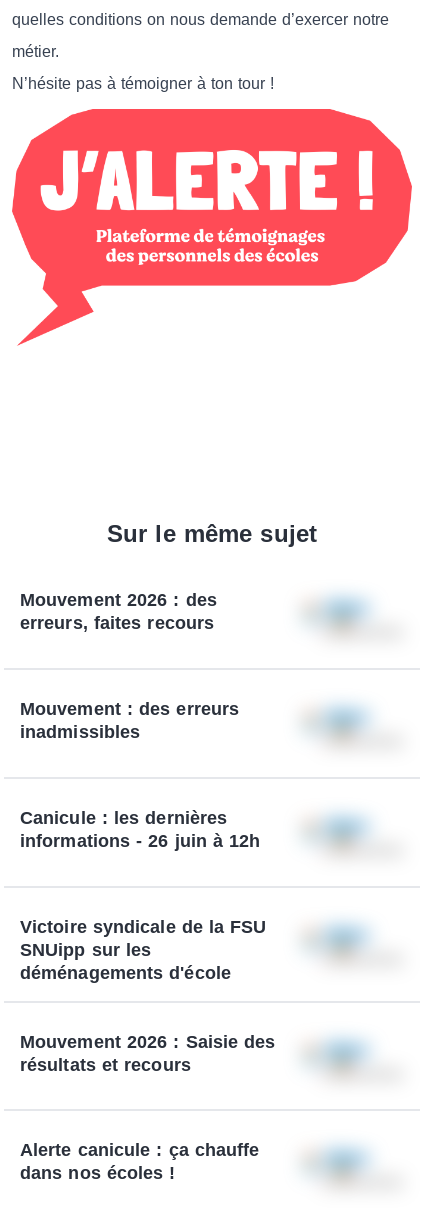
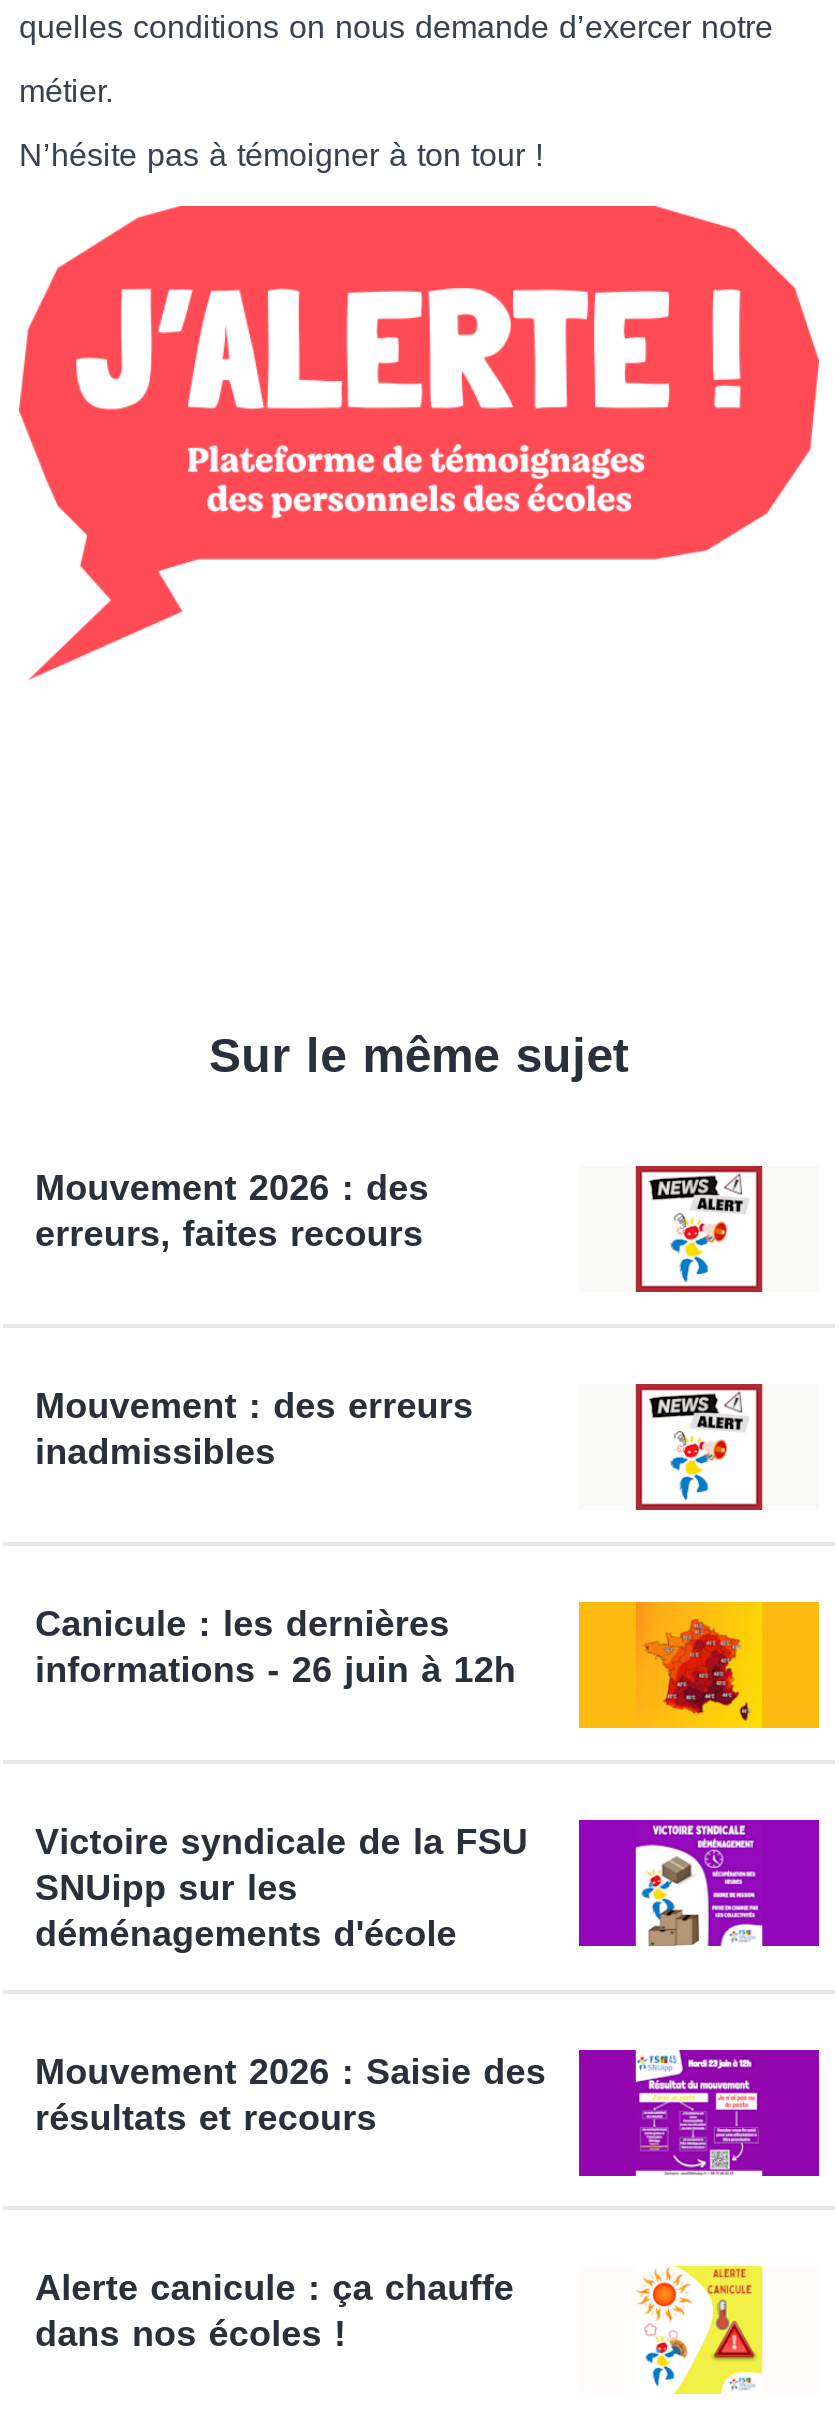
[306,589,384,652] [image] -> [623,1164,765,1294] [image]
[306,698,384,761] [image] -> [623,1382,765,1512] [image]
[292,807,412,870] [image] -> [577,1600,821,1730] [image]
[292,916,412,979] [image] -> [577,1818,821,1948] [image]
[292,1031,412,1094] [image] -> [577,2048,821,2178] [image]
[303,1139,384,1203] [image] -> [613,2264,765,2396] [image]

